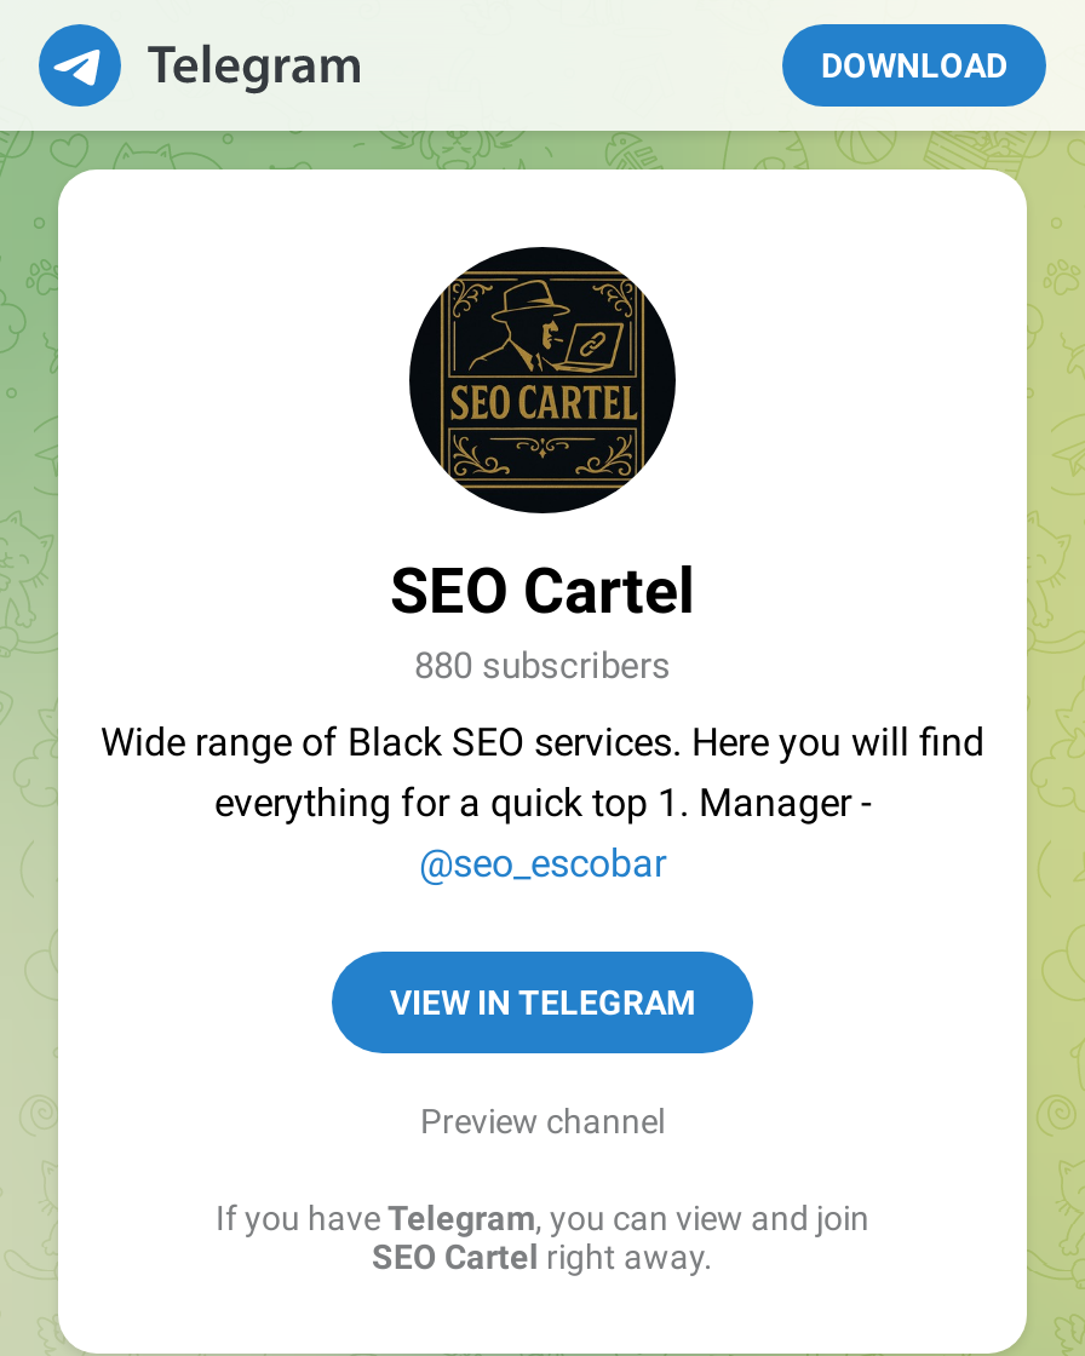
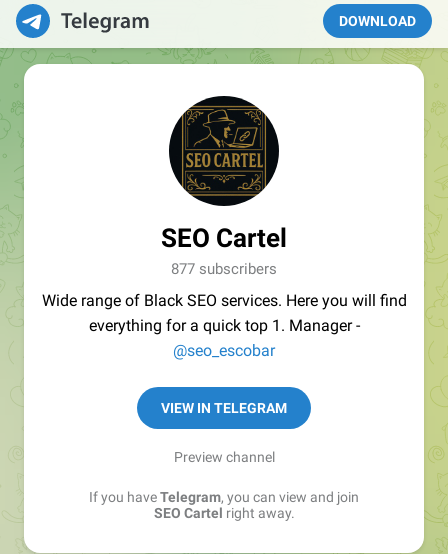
[414,644,671,688] 880 subscribers -> [171,260,277,278] 877 subscribers

